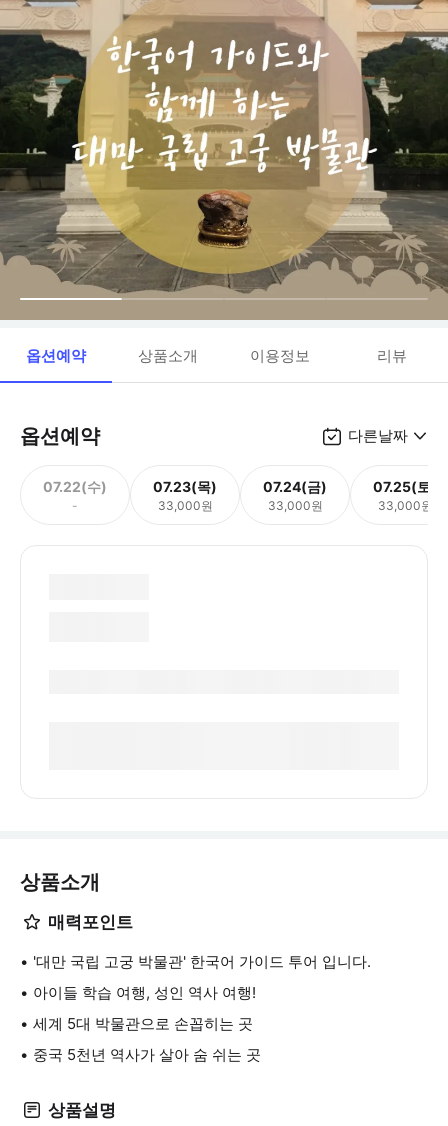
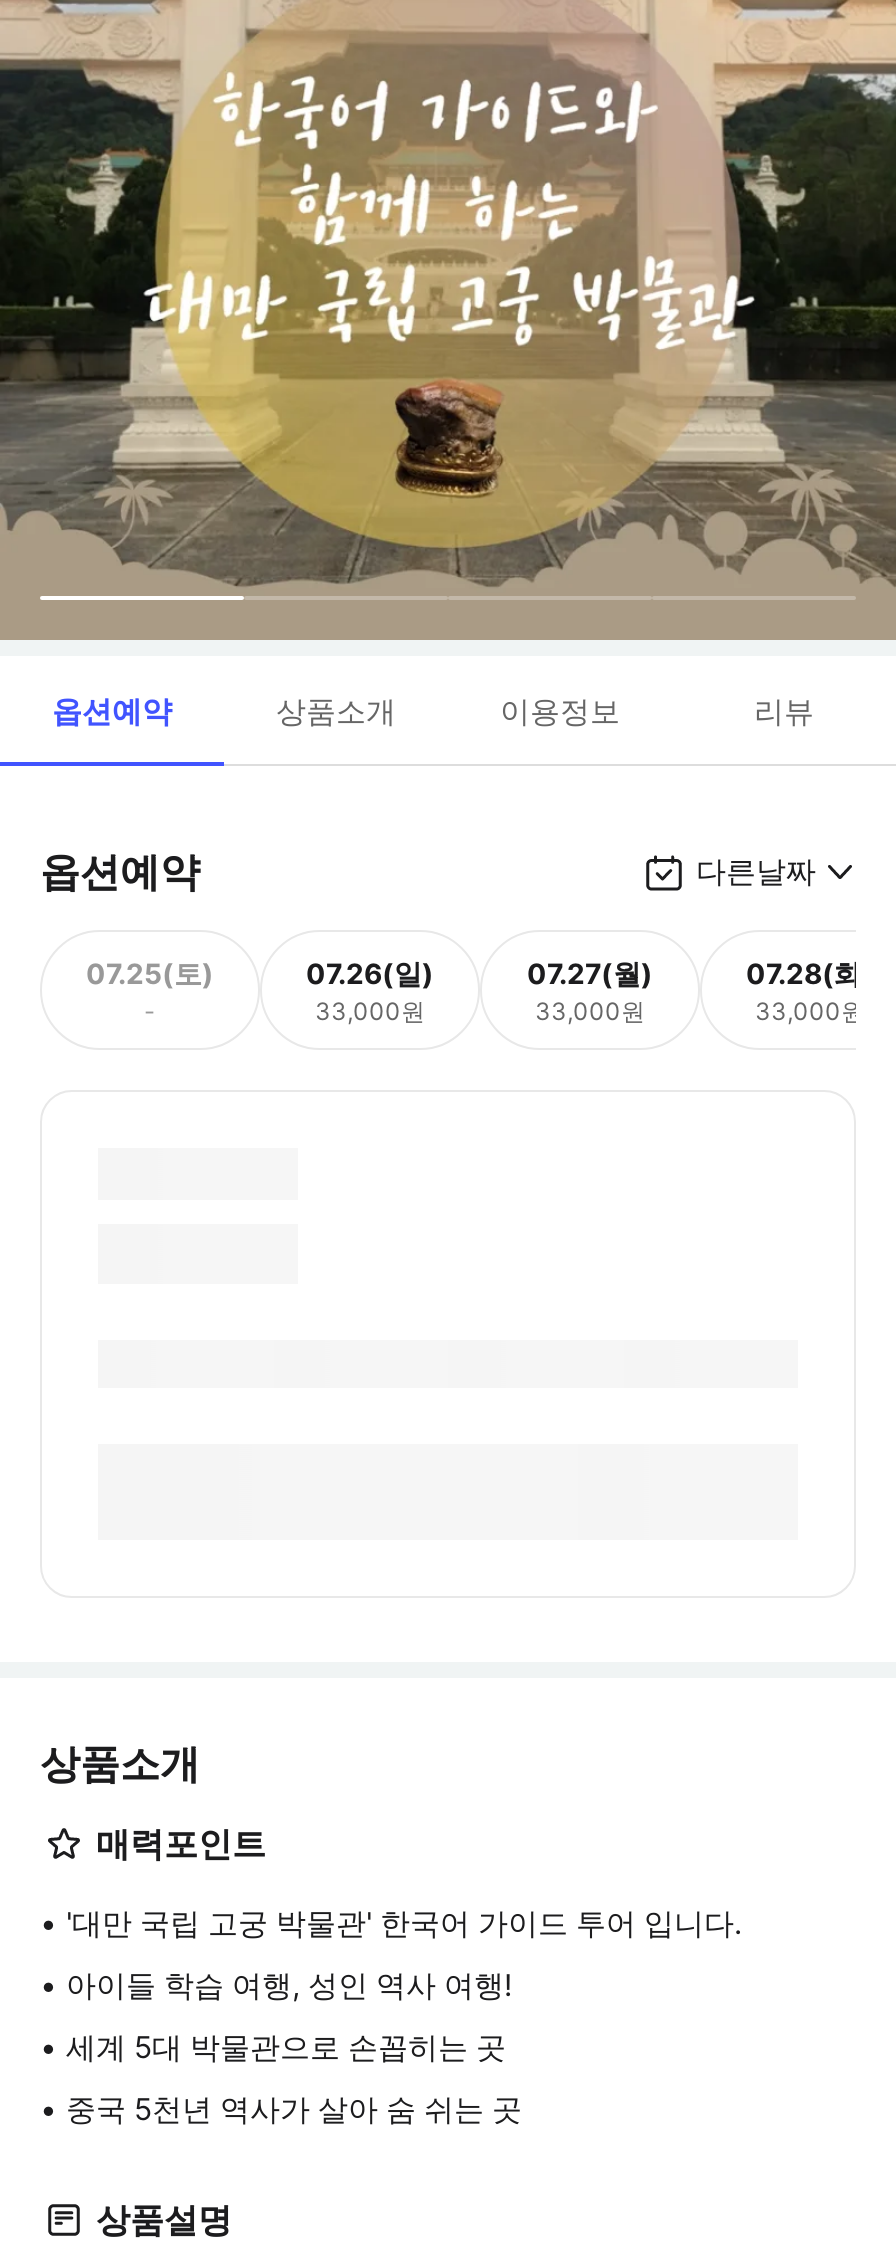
[43,477,107,494] 07.22(수) -> [86,955,214,989] 07.25(토)
[153,477,217,494] 07.23(목) -> [306,955,434,989] 07.26(일)
[263,477,327,494] 07.24(금) -> [527,955,653,989] 07.27(월)
[373,477,437,494] 07.25(토) -> [746,955,874,989] 07.28(화)

